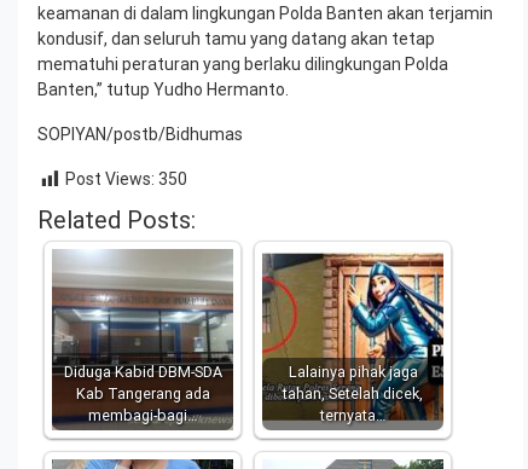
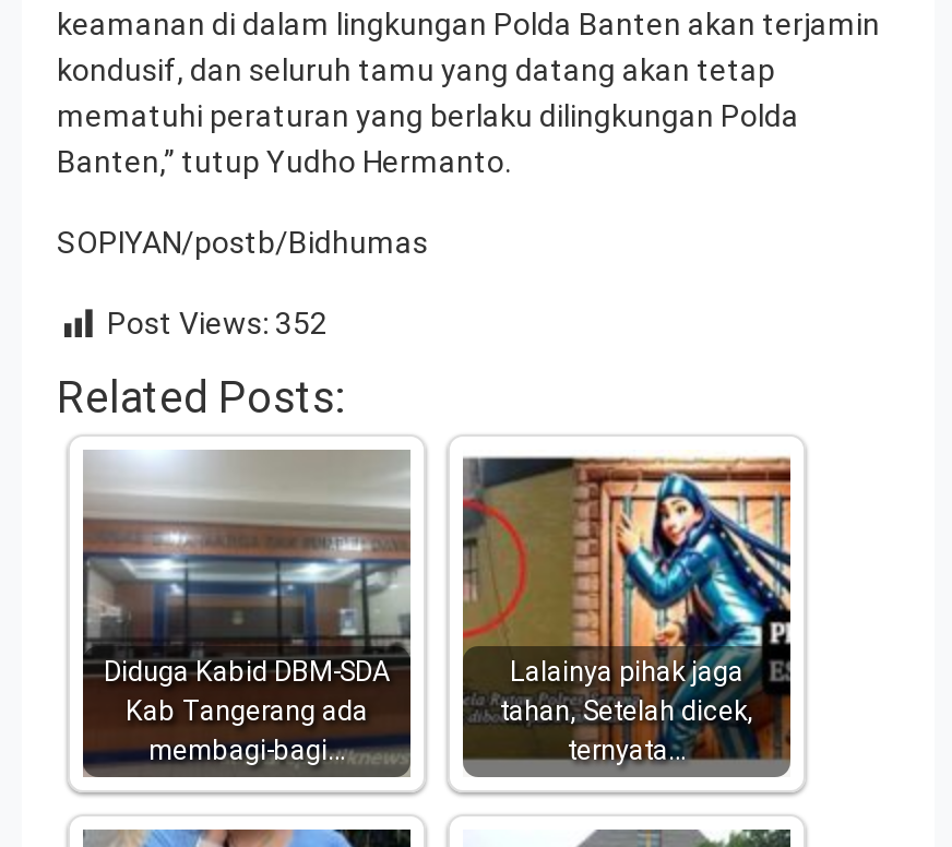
[65,170,187,189] Post Views: 350 -> [107,307,328,342] Post Views: 352

